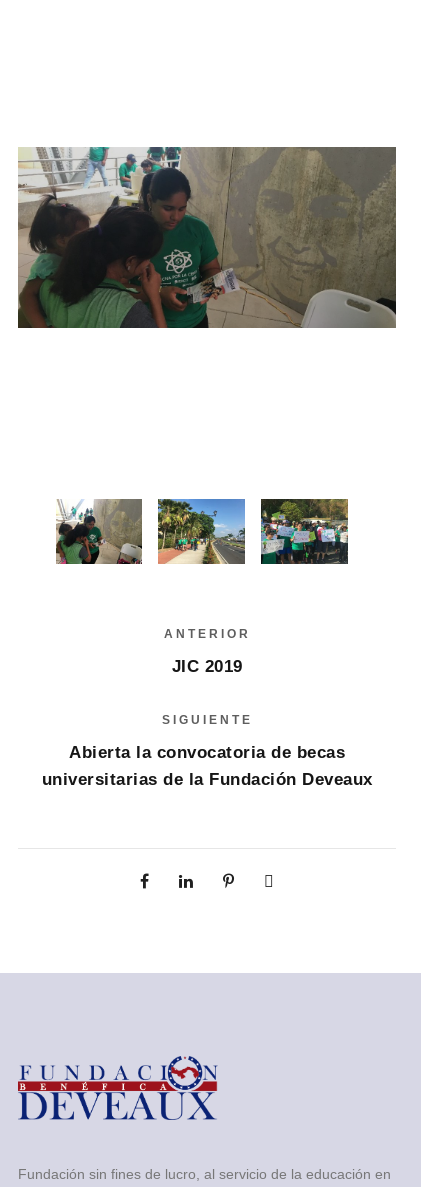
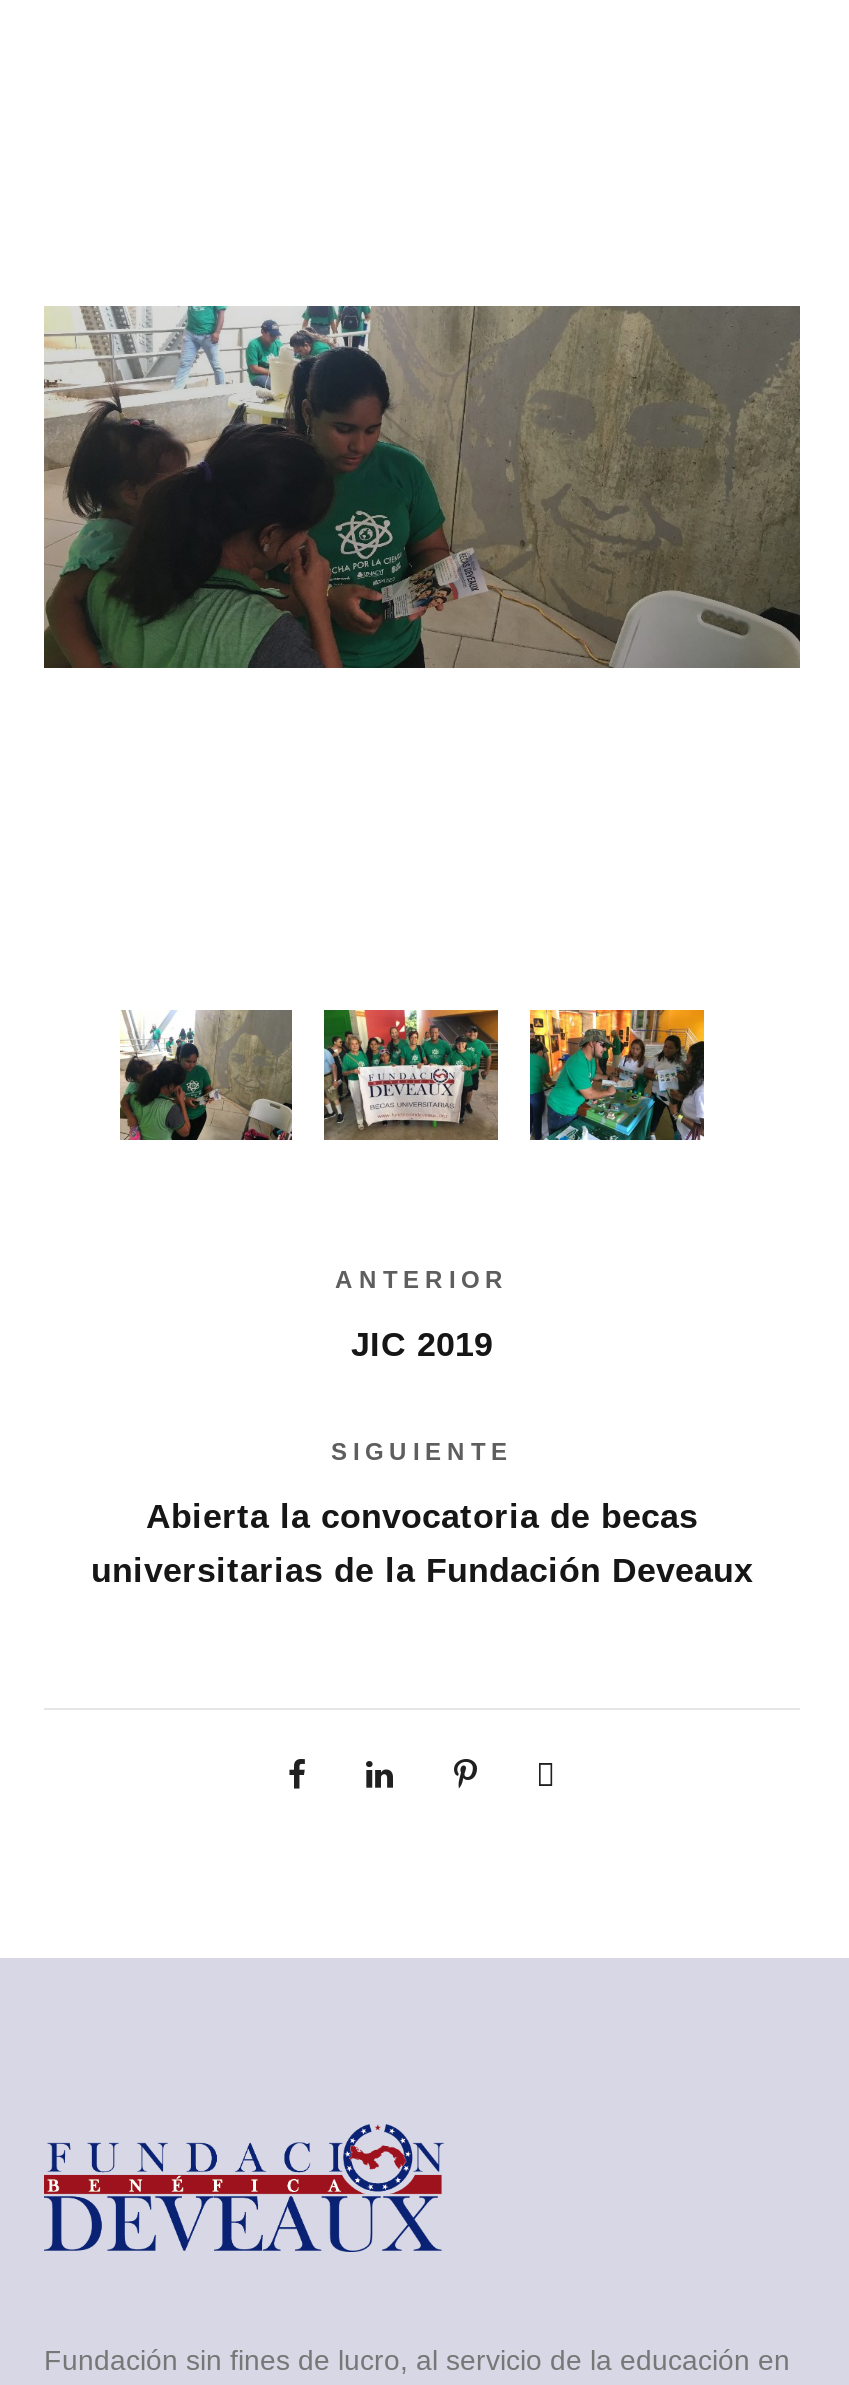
[157,498,246,564] [image] -> [322,1008,500,1142] [image]
[260,498,349,565] [image] -> [528,1008,706,1142] [image]

